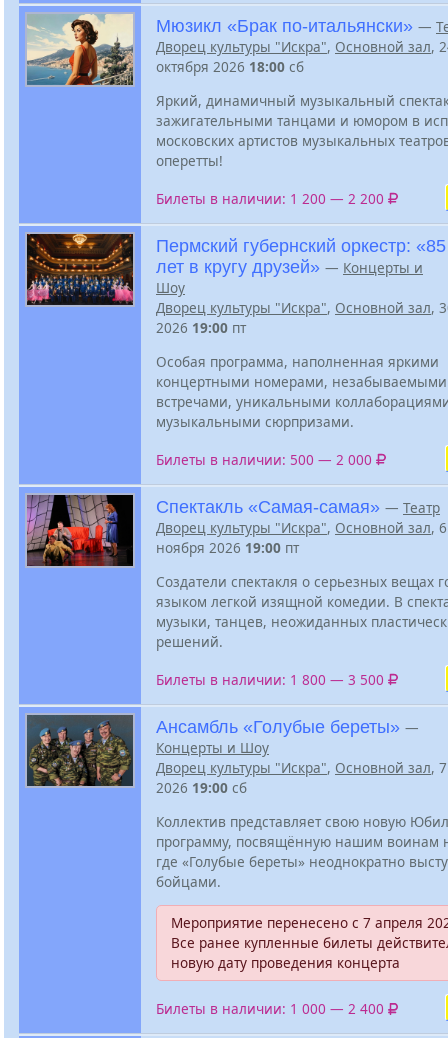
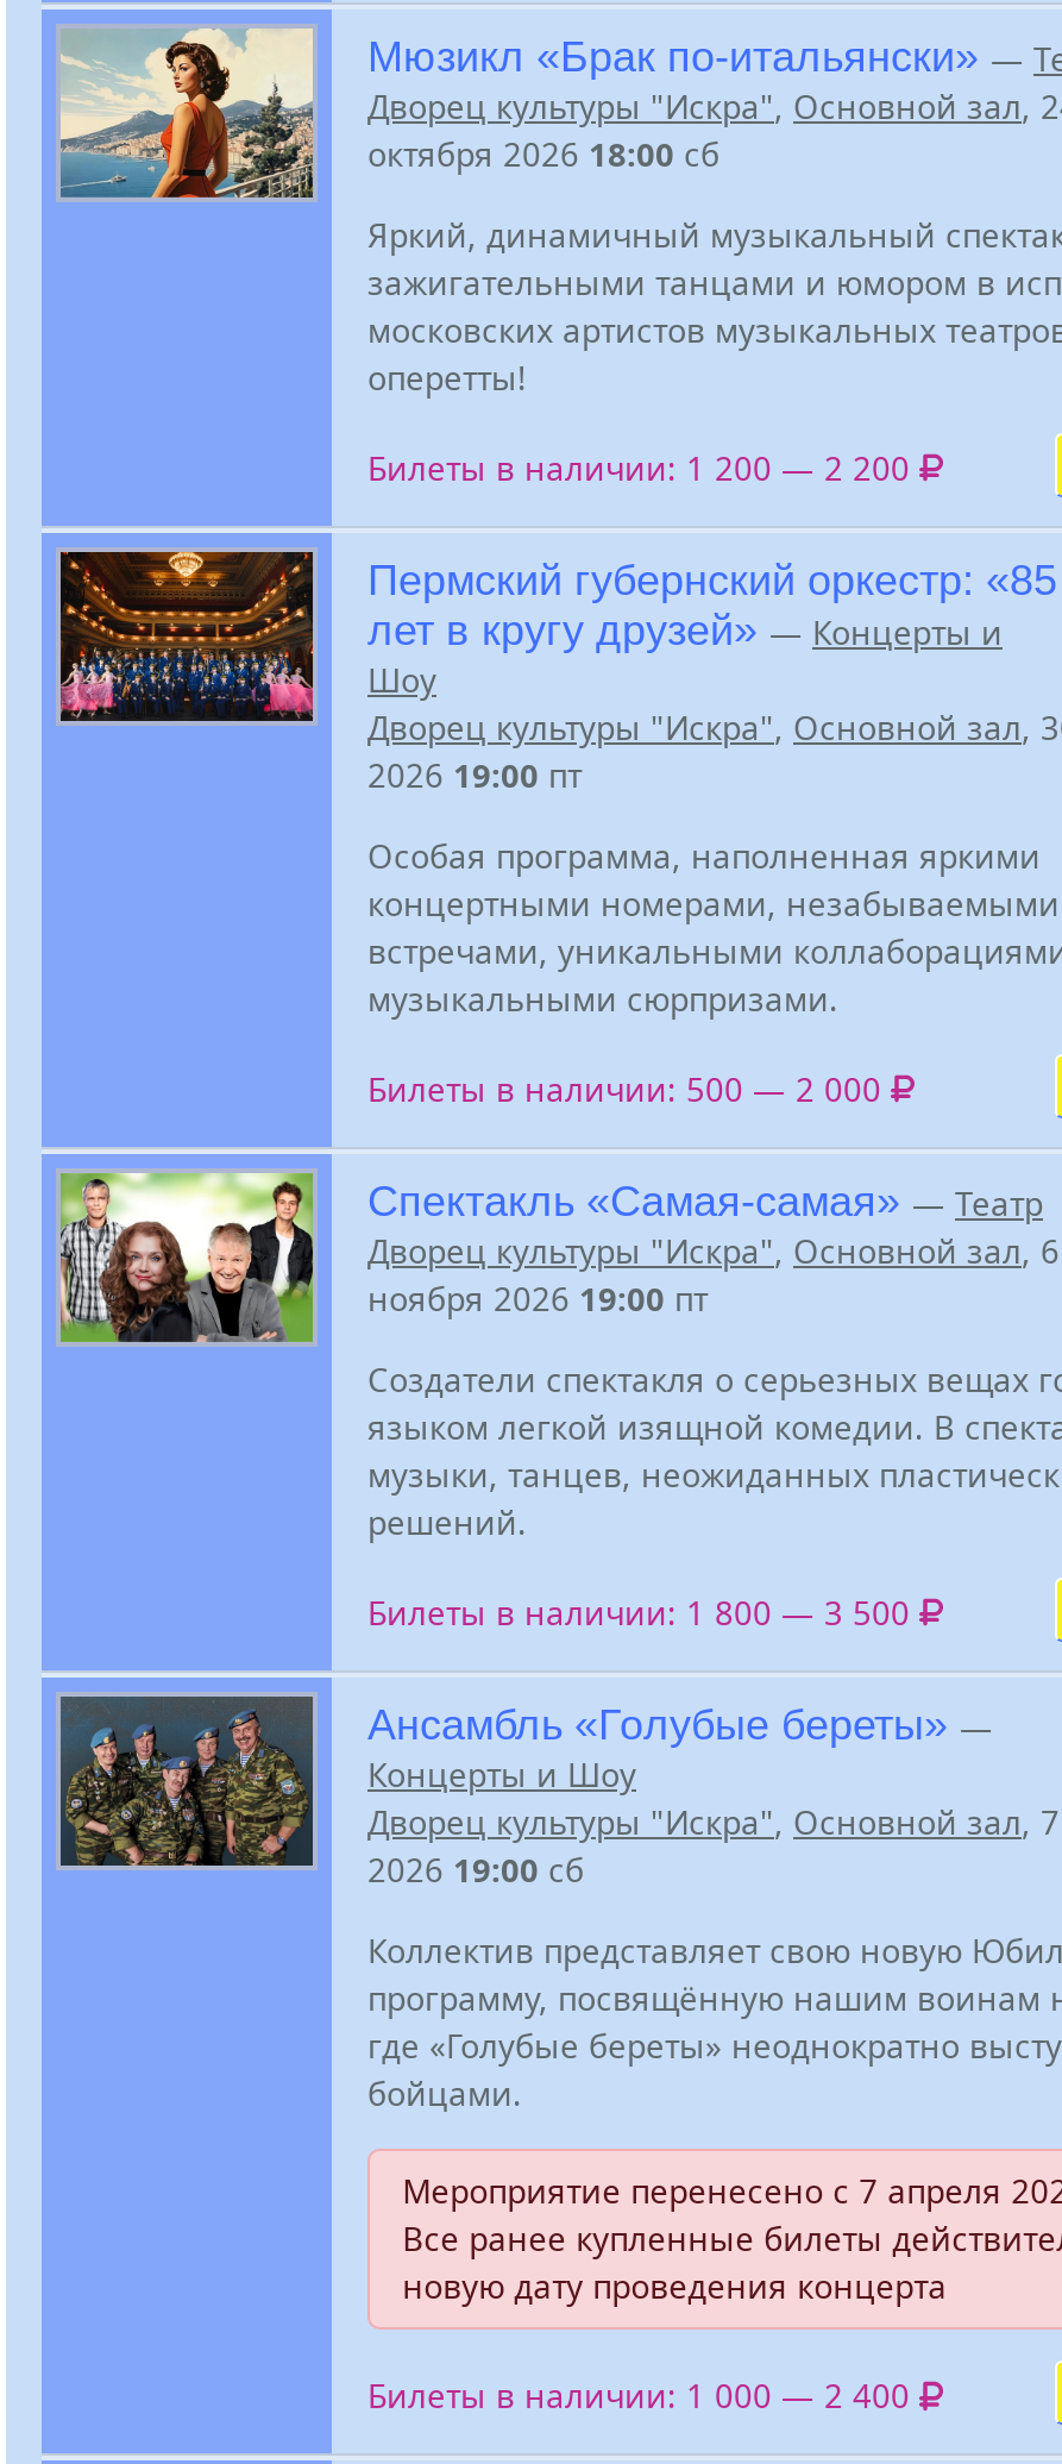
[26,494,134,567] [image] -> [58,1171,315,1344] [image]

